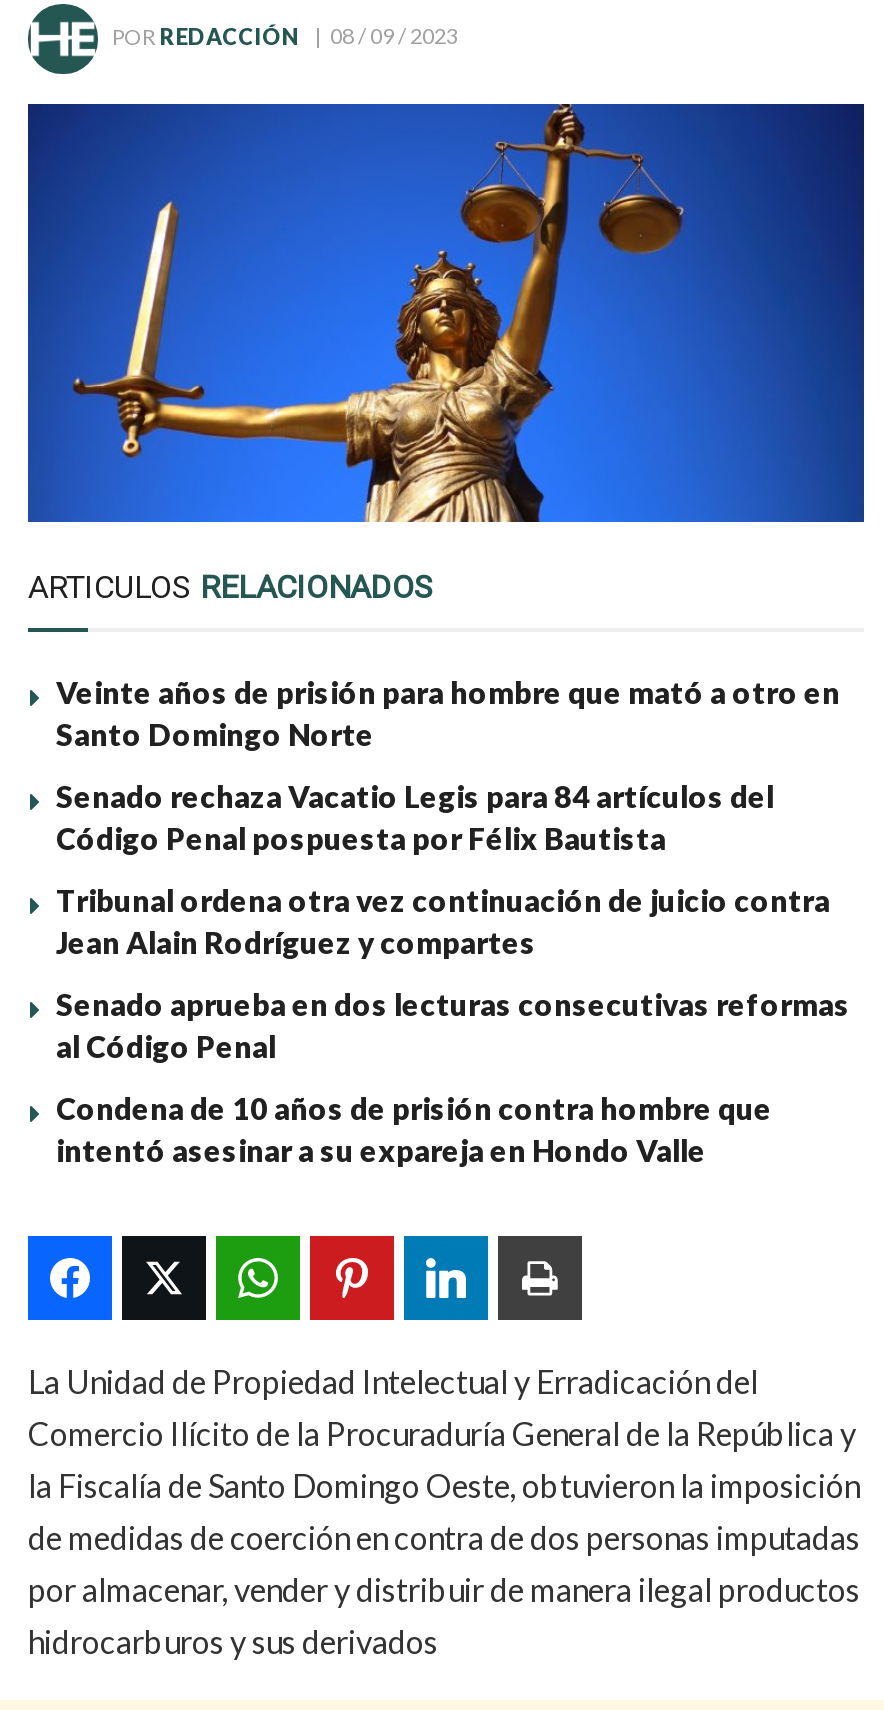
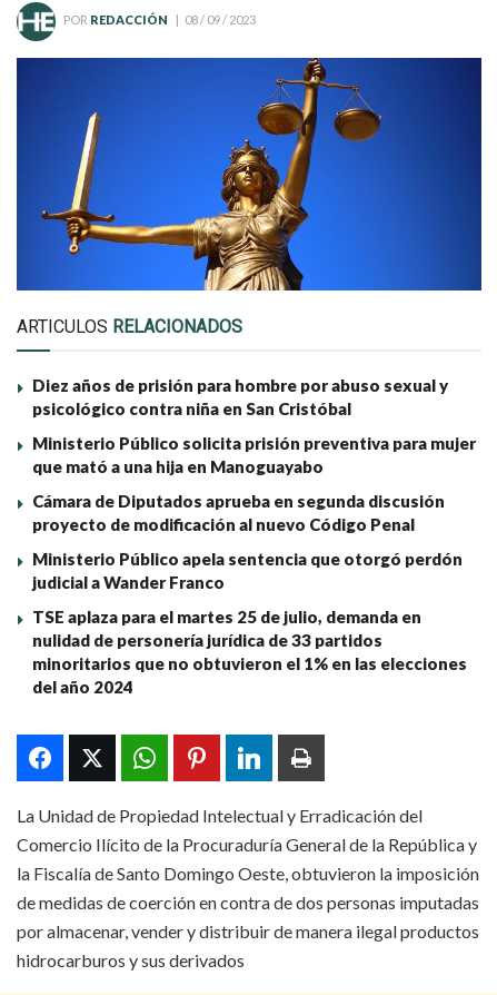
[56,674,840,752] Veinte años de prisión para hombre que mató a otro en | Santo Domingo Norte -> [32,375,448,418] Diez años de prisión para hombre por abuso sexual y | psicológico contra niña en San Cristóbal
[56,778,774,856] Senado rechaza Vacatio Legis para 84 artículos del | Código Penal pospuesta por Félix Bautista -> [32,433,476,476] Ministerio Público solicita prisión preventiva para mujer | que mató a una hija en Manoguayabo
[56,882,830,960] Tribunal ordena otra vez continuación de juicio contra | Jean Alain Rodríguez y compartes -> [32,491,445,534] Cámara de Diputados aprueba en segunda discusión | proyecto de modificación al nuevo Código Penal
[56,986,850,1064] Senado aprueba en dos lecturas consecutivas reformas | al Código Penal -> [32,548,463,592] Ministerio Público apela sentencia que otorgó perdón | judicial a Wander Franco
[56,1090,772,1168] Condena de 10 años de prisión contra hombre que | intentó asesinar a su expareja en Hondo Valle -> [32,606,467,696] TSE aplaza para el martes 25 de julio, demanda en | nulidad de personería jurídica de 33 partidos | minoritarios que no obtuvieron el 1% en las elecciones | del año 2024

